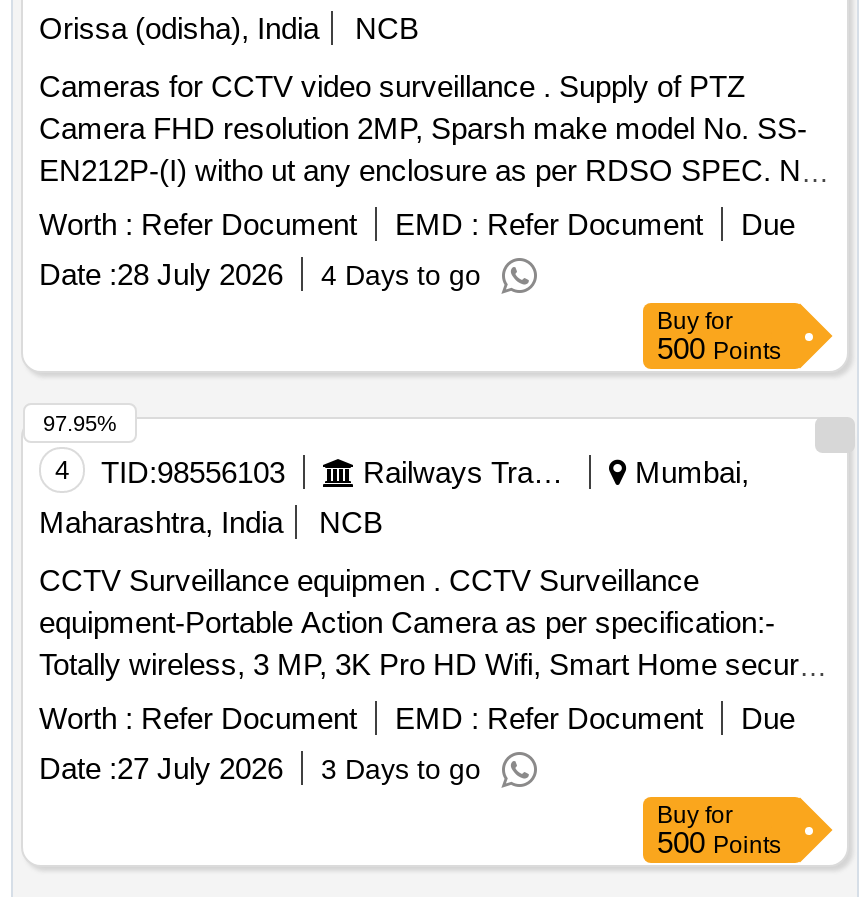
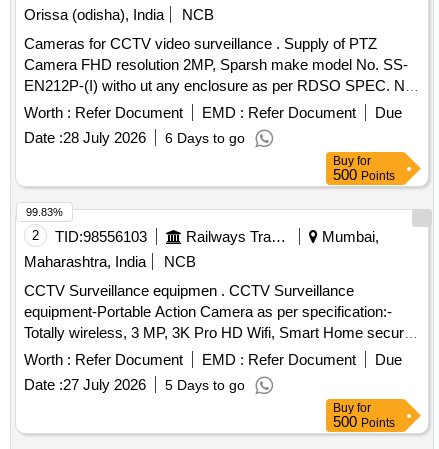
[39,257,481,291] Date : 28 July 2026 4 Days to go -> [24,129,245,146] Date : 28 July 2026 6 Days to go
[43,411,117,435] 97.95% -> [26,206,63,218] 99.83%
[55,455,285,489] 4 TID:98556103 -> [32,228,147,245] 2 TID:98556103
[39,751,481,785] Date : 27 July 2026 3 Days to go -> [24,376,245,393] Date : 27 July 2026 5 Days to go

